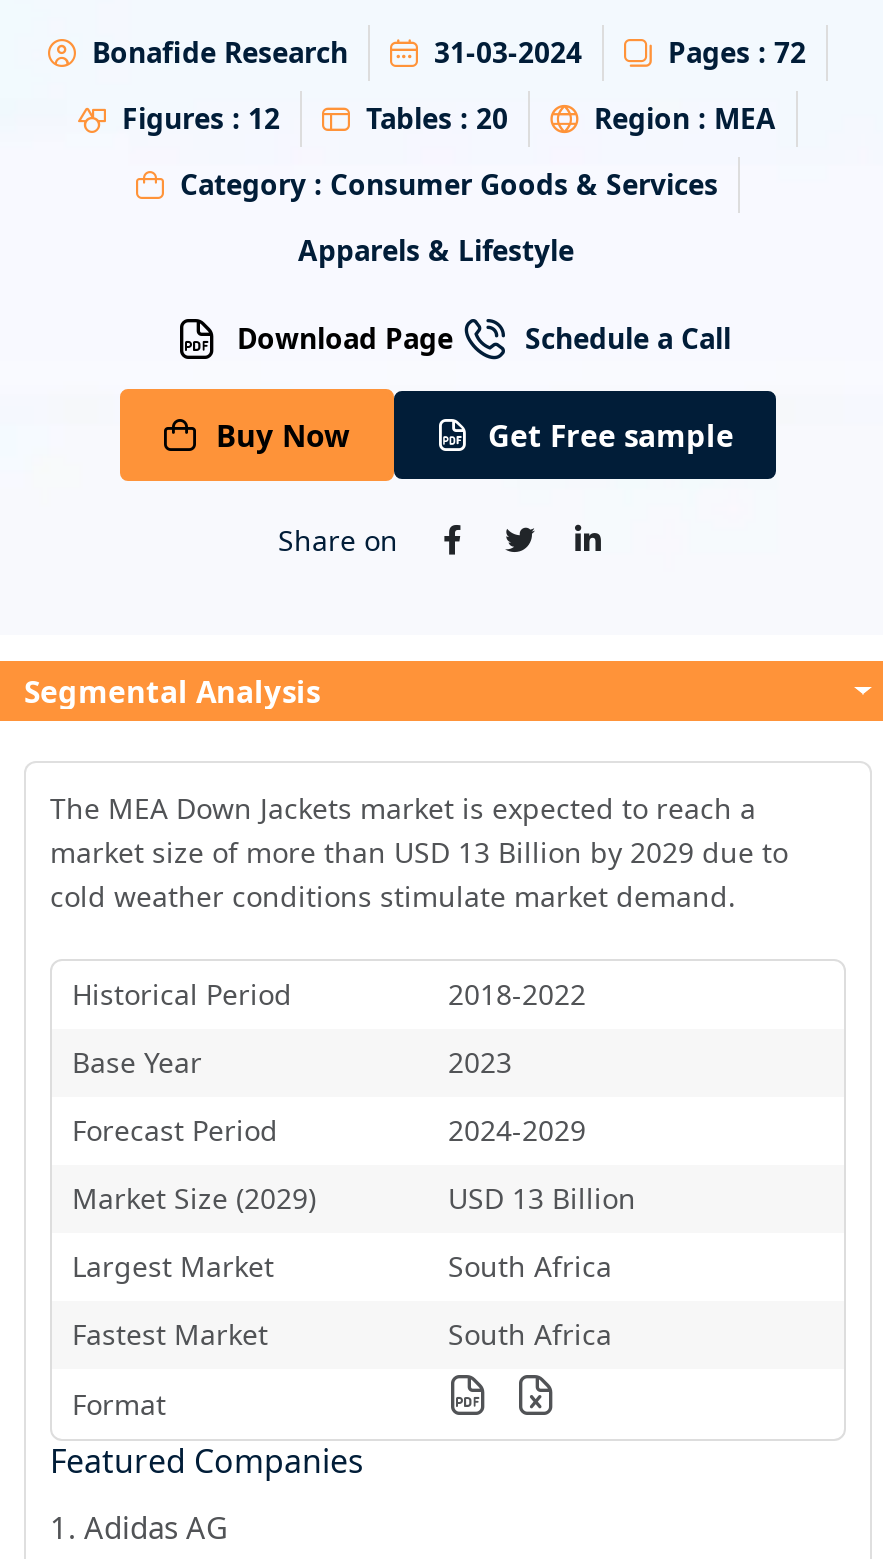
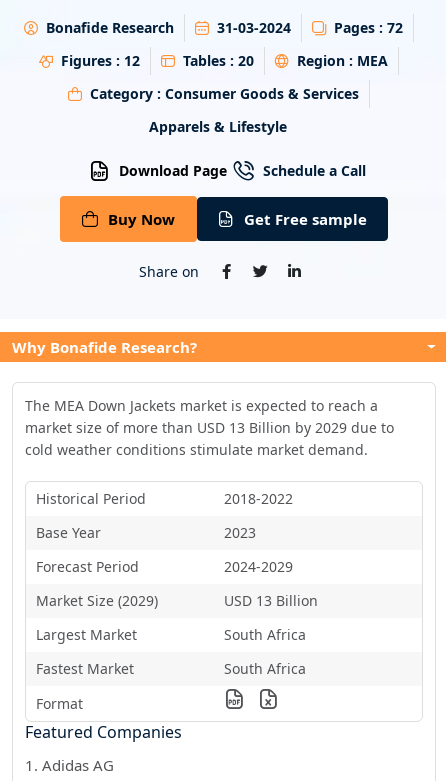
[24,672,320,712] Segmental Analysis -> [12,337,197,357] Why Bonafide Research?

